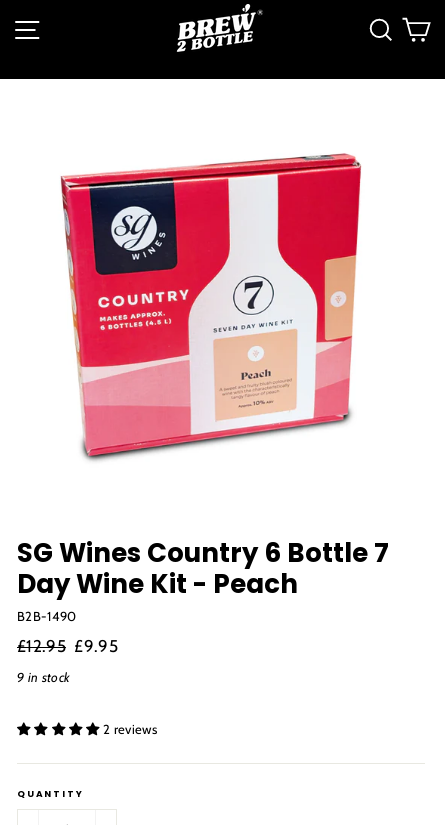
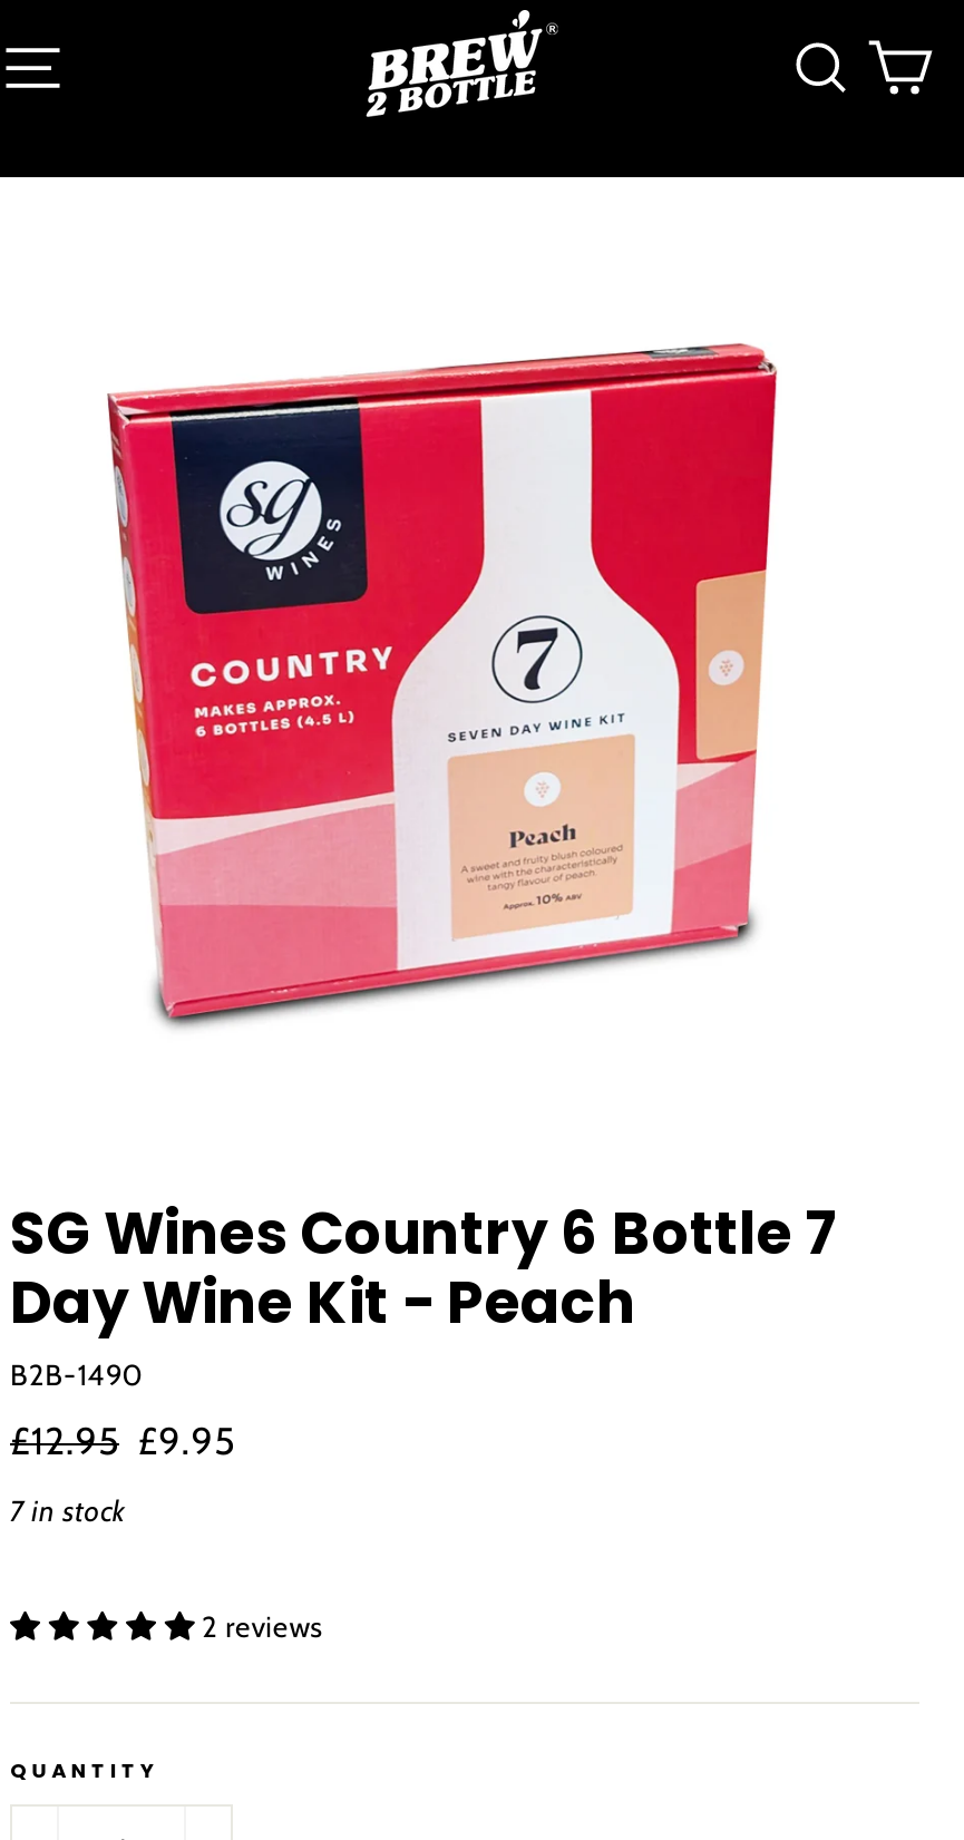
[17,669,70,685] 9 in stock -> [10,1491,126,1527] 7 in stock

